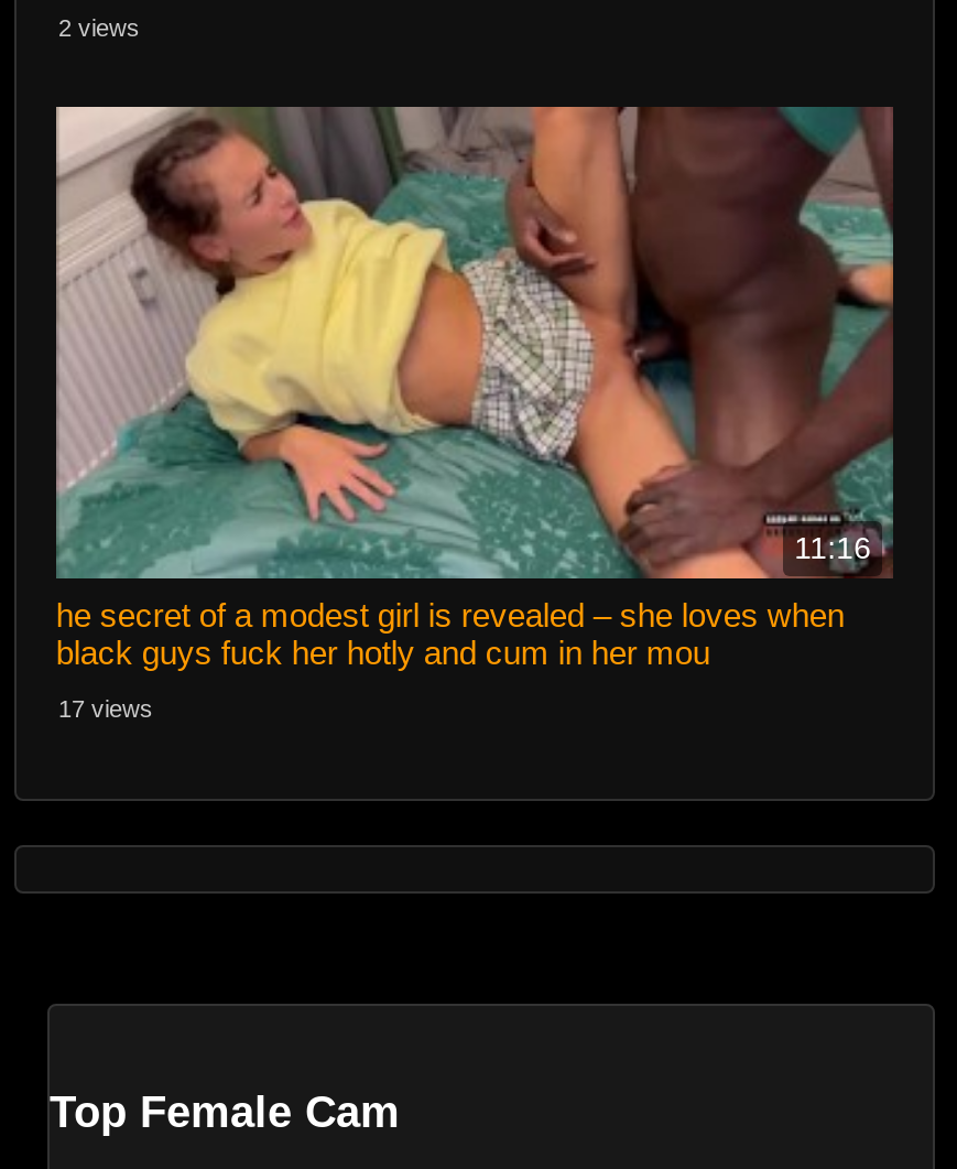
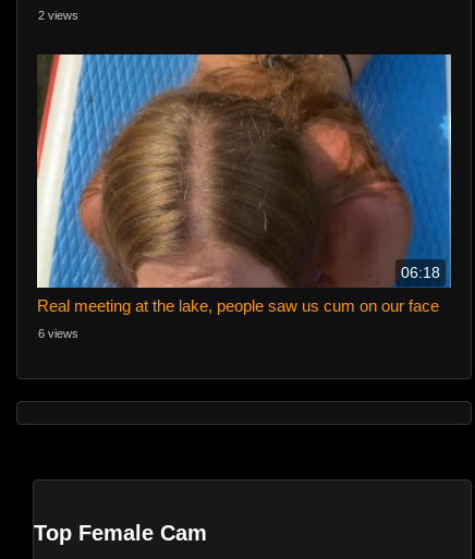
[54,105,895,578] [image] | 11:16 -> [36,53,452,281] [image] | 06:18
[56,596,844,671] he secret of a modest girl is revealed – she loves when | black guys fuck her hotly and cum in her mou -> [37,296,439,315] Real meeting at the lake, people saw us cum on our face
[58,695,153,721] 17 views -> [38,327,78,340] 6 views

